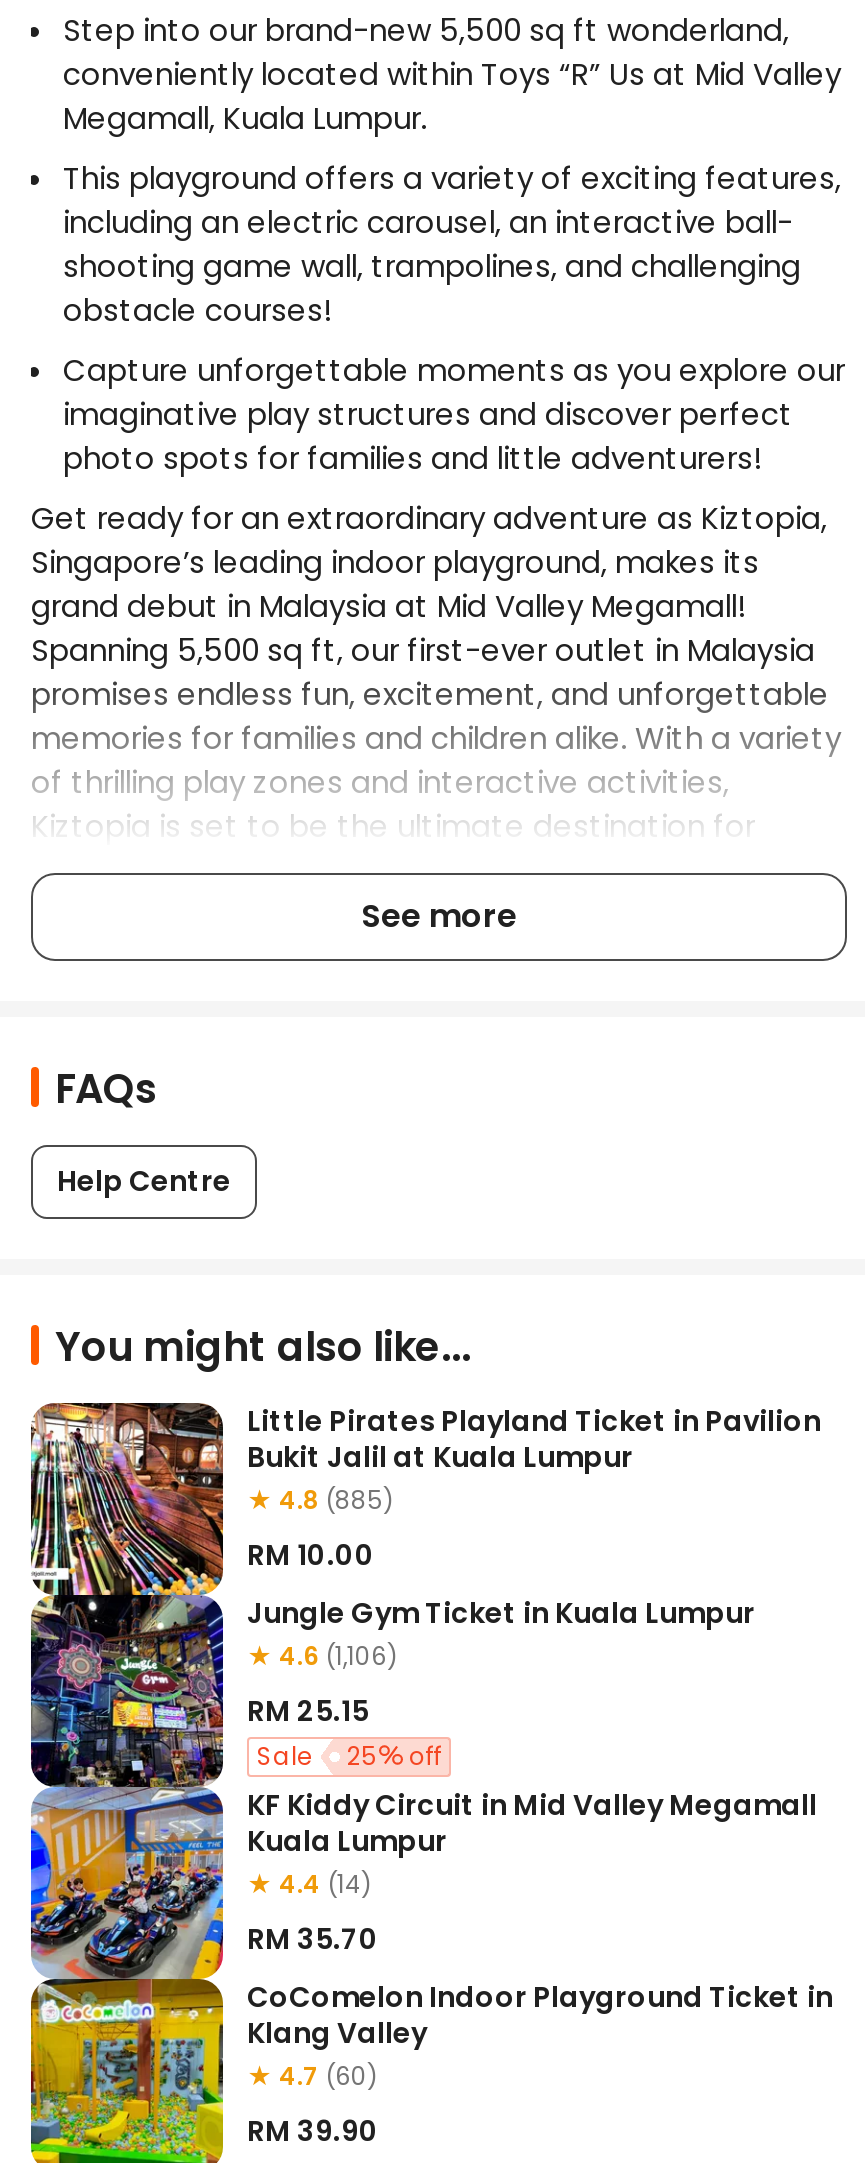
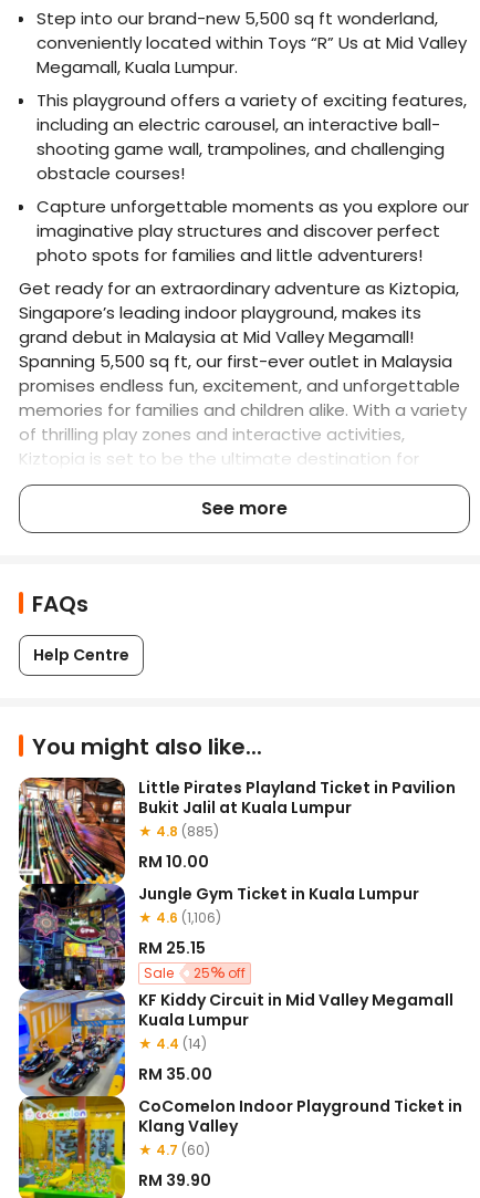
[247,1918,379,1958] RM 35.70 -> [138,1063,212,1085] RM 35.00

